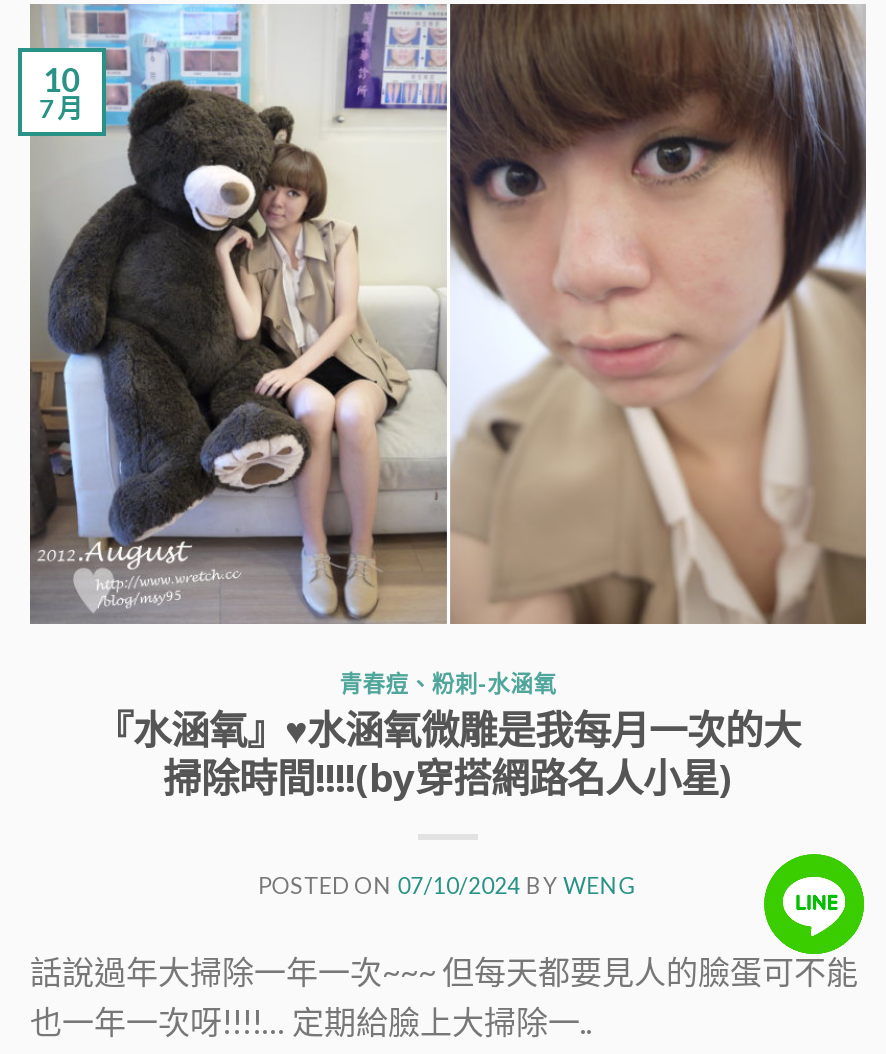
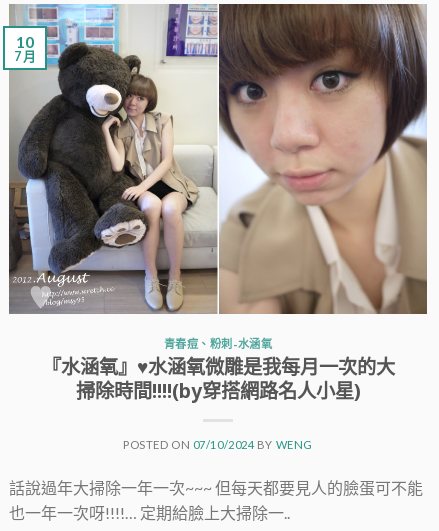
[762,852,866,946] [image] -> none

